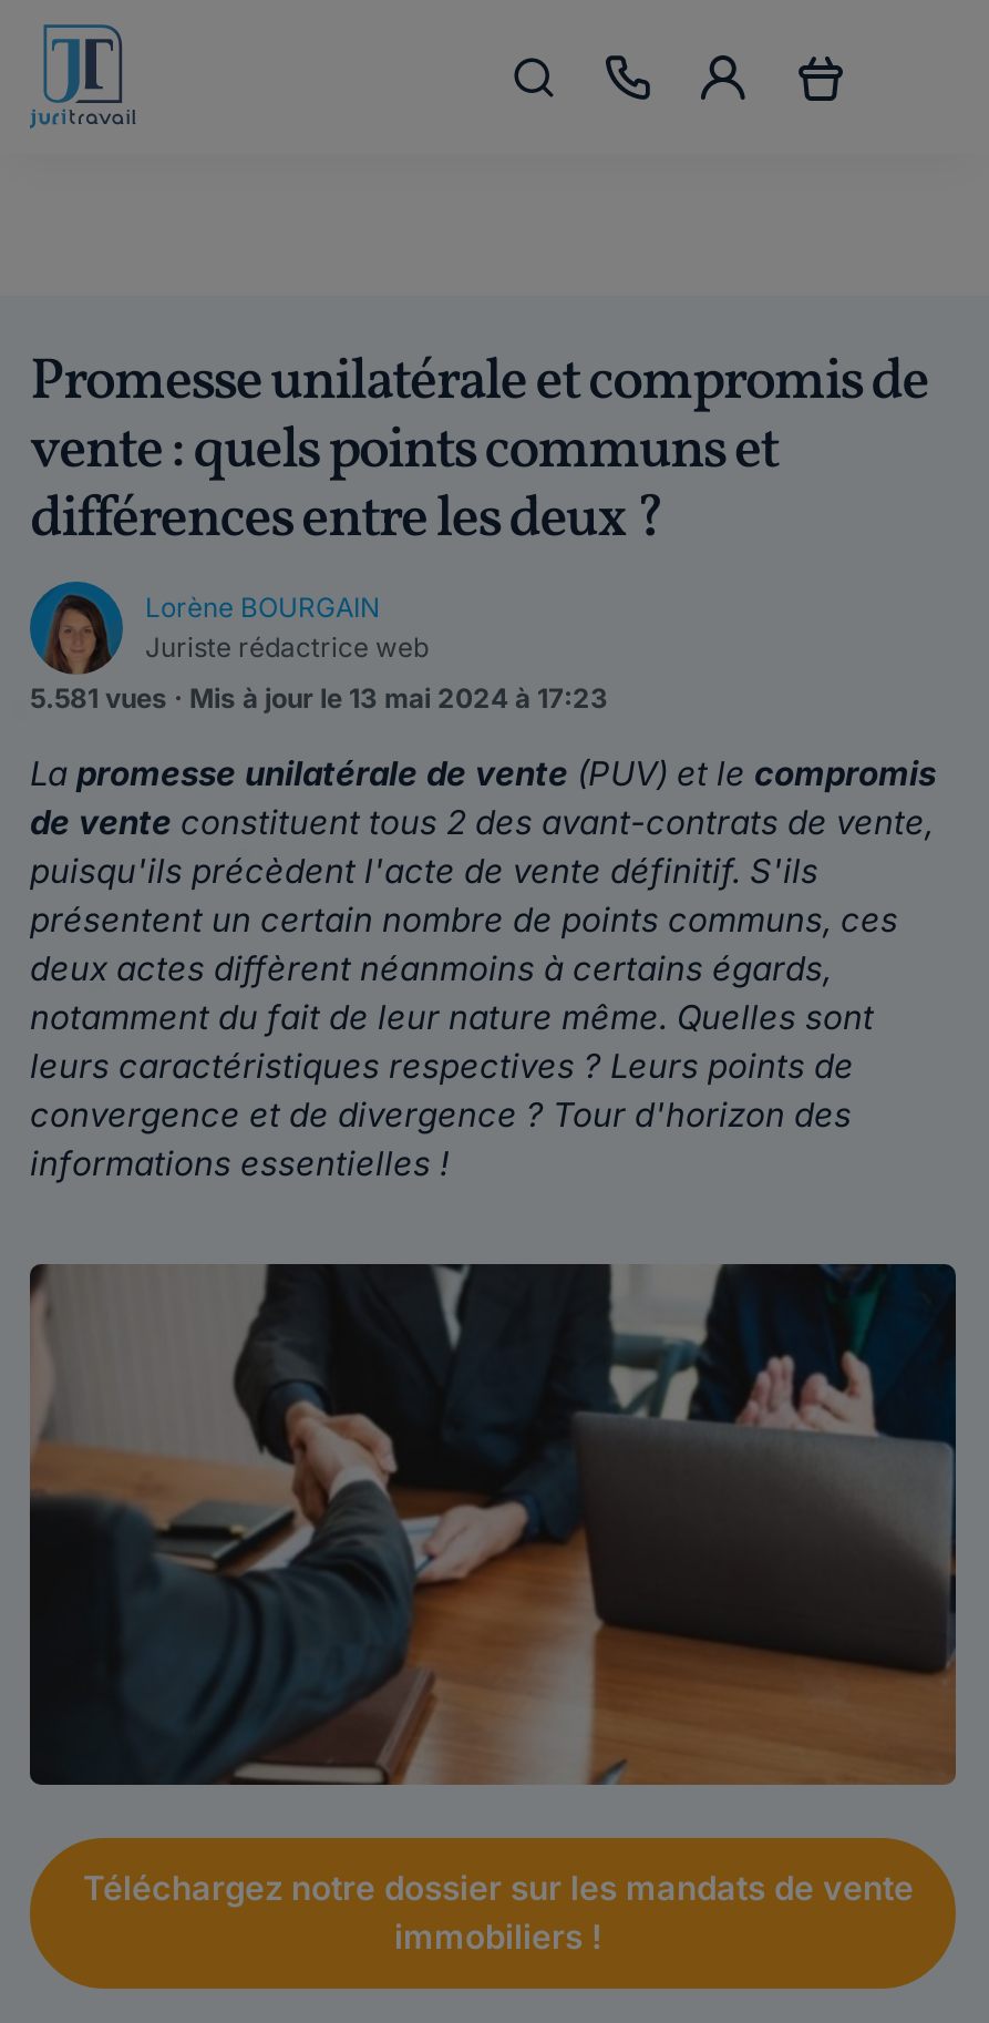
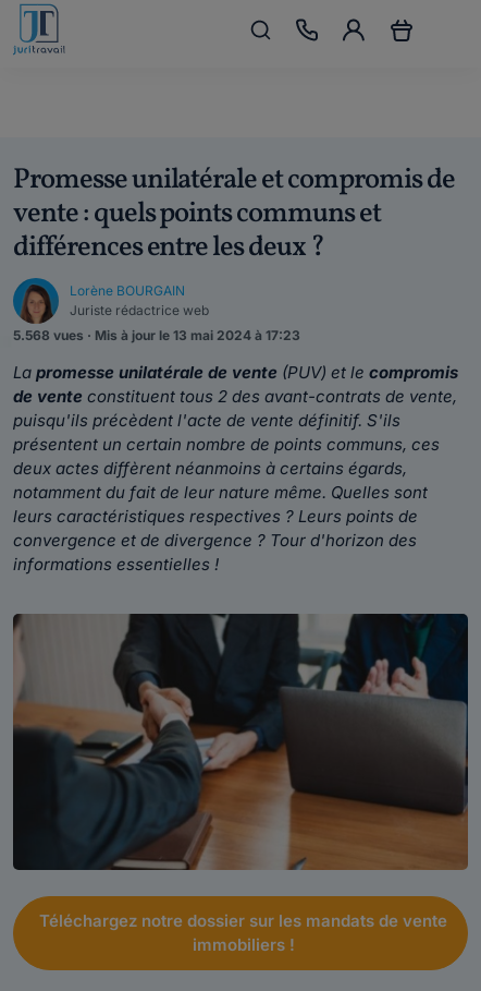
[30,681,608,715] 5.581 vues · Mis à jour le 13 mai 2024 à 17:23 -> [13,327,300,343] 5.568 vues · Mis à jour le 13 mai 2024 à 17:23

